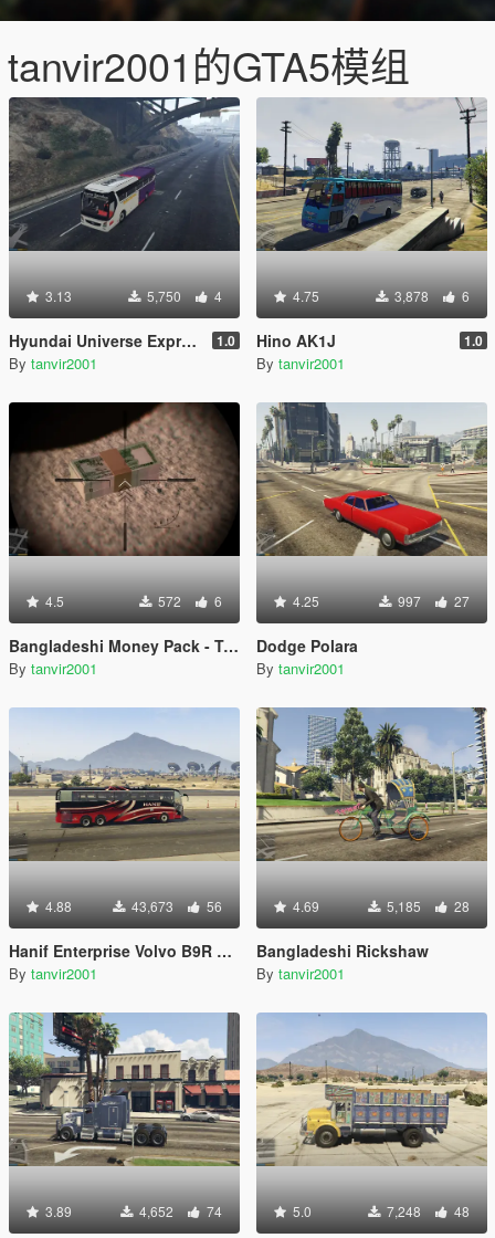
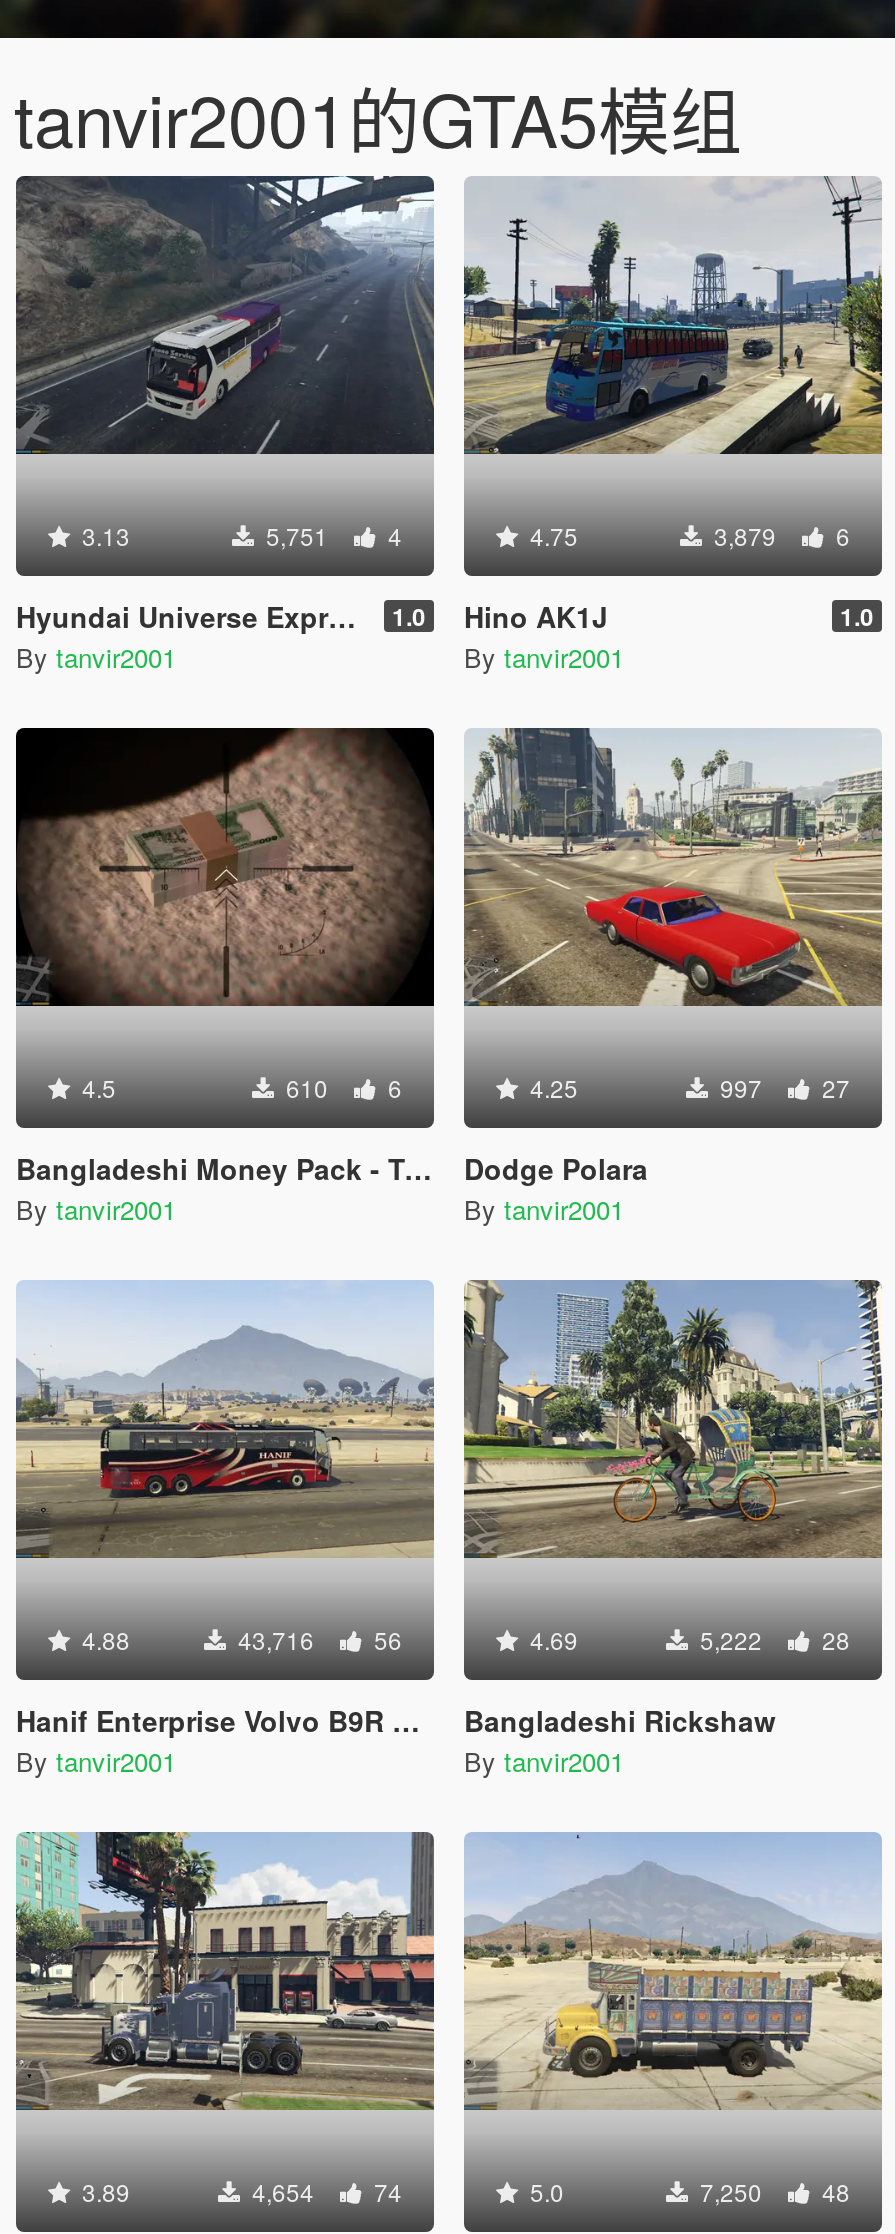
[144,286,222,305] 5,750 4 -> [260,518,402,552] 5,751 4
[391,286,470,305] 3,878 6 -> [708,518,850,552] 3,879 6
[155,591,222,610] 572 6 -> [280,1070,402,1104] 610 6
[128,896,222,915] 43,673 56 -> [232,1622,402,1656] 43,716 56
[383,896,470,915] 5,185 28 -> [694,1622,850,1656] 5,222 28
[136,1202,222,1220] 4,652 74 -> [246,2174,402,2208] 4,654 74
[383,1202,470,1220] 7,248 48 -> [694,2174,850,2208] 7,250 48

